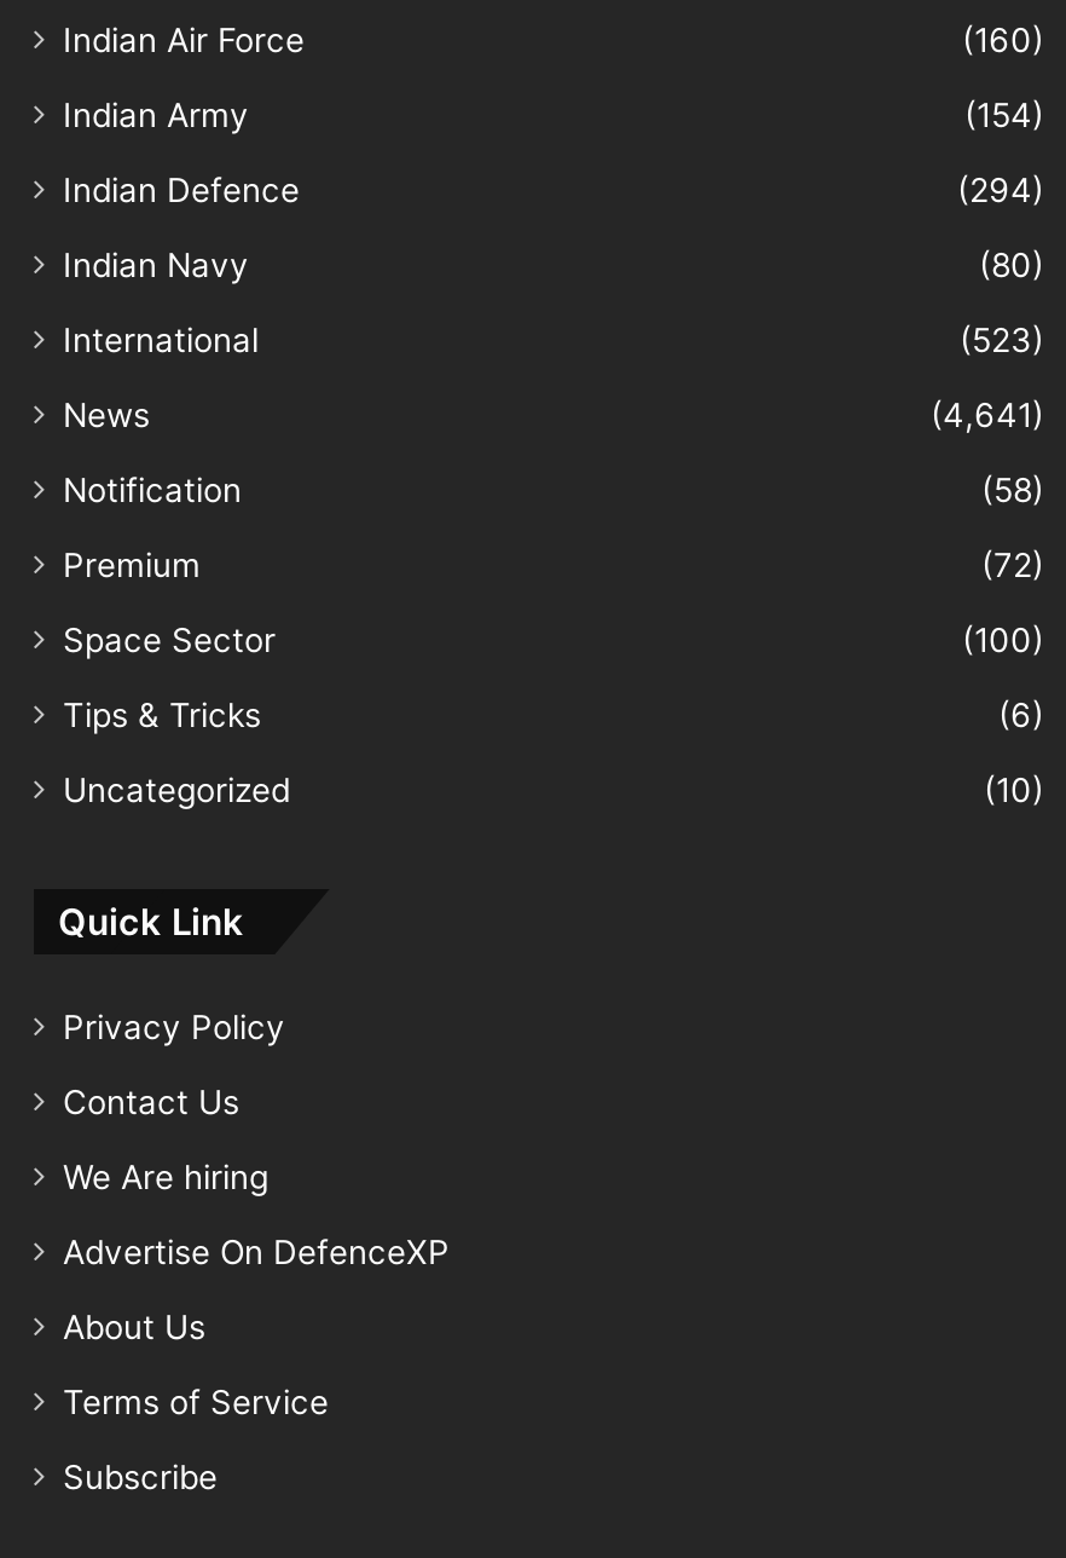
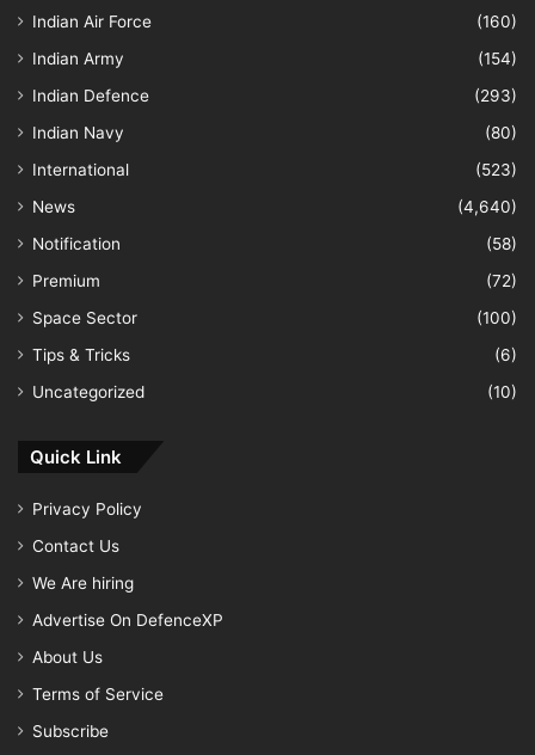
[957,171,1044,210] (294) -> [474,86,517,105] (293)
[931,396,1044,435] (4,641) -> [457,197,517,216] (4,640)

